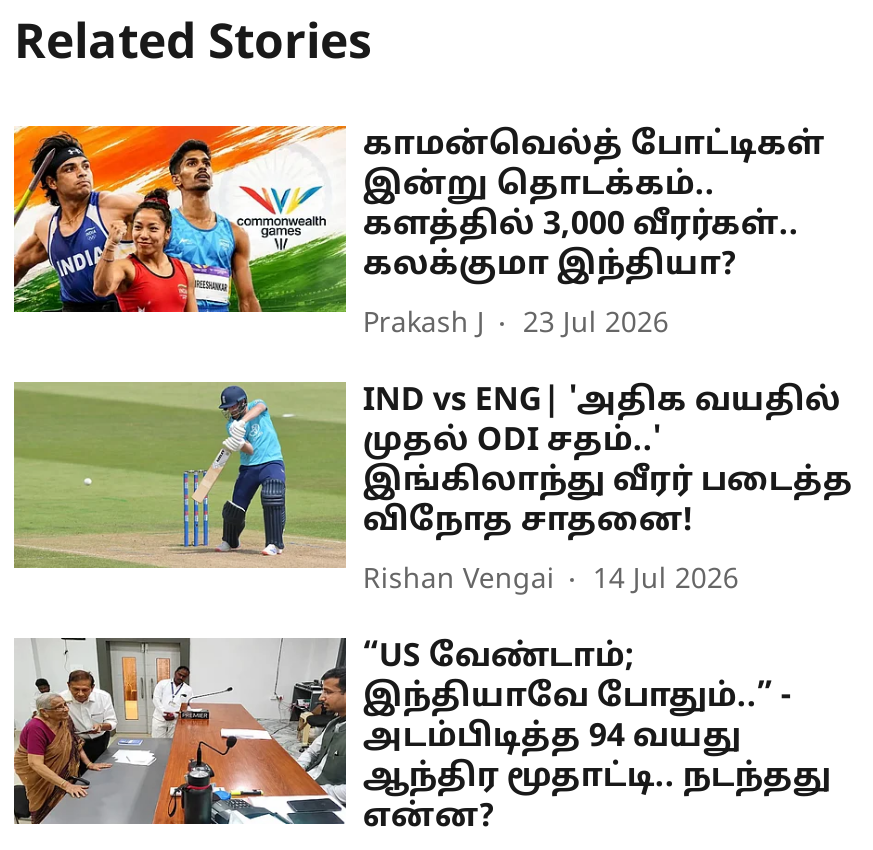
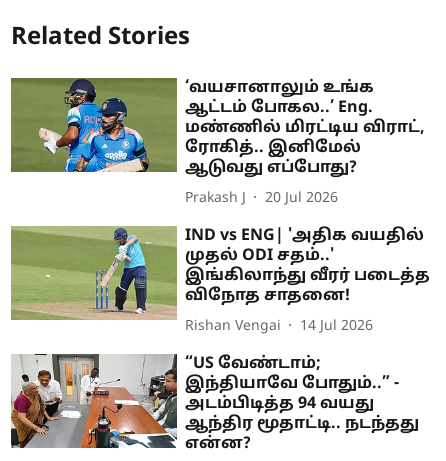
[12,123,825,315] [image] | காமன்வெல்த் போட்டிகள் | இன்று தொடக்கம்.. | களத்தில் 3,000 வீரர்கள்.. | கலக்குமா இந்தியா? -> [10,77,425,178] [image] | ‘வயசானாலும் உங்க | ஆட்டம் போகல..’ Eng. | மண்ணில் மிரட்டிய விராட், | ரோகித்.. இனிமேல் | ஆடுவது எப்போது?
[363,309,669,343] Prakash J 23 Jul 2026 -> [185,190,338,207] Prakash J 20 Jul 2026

